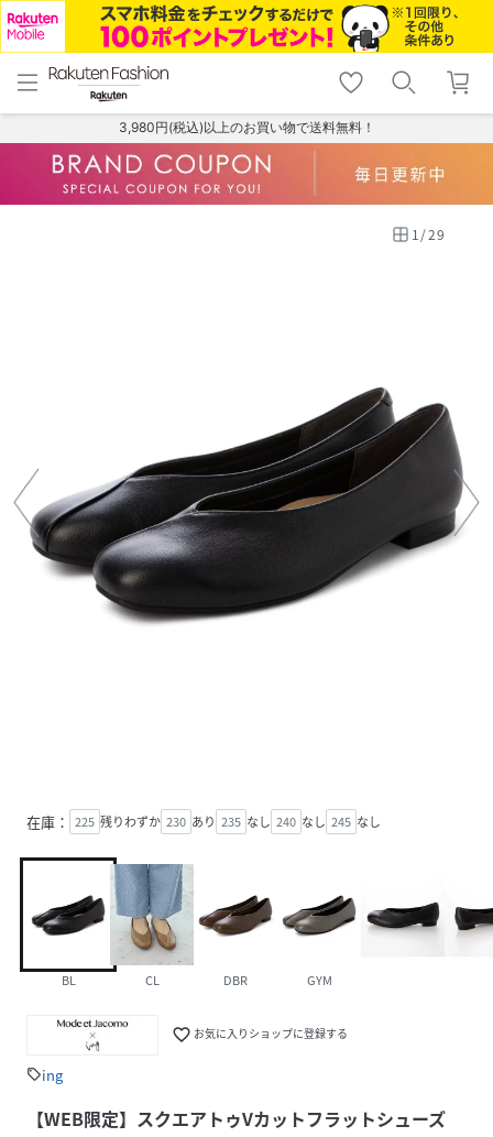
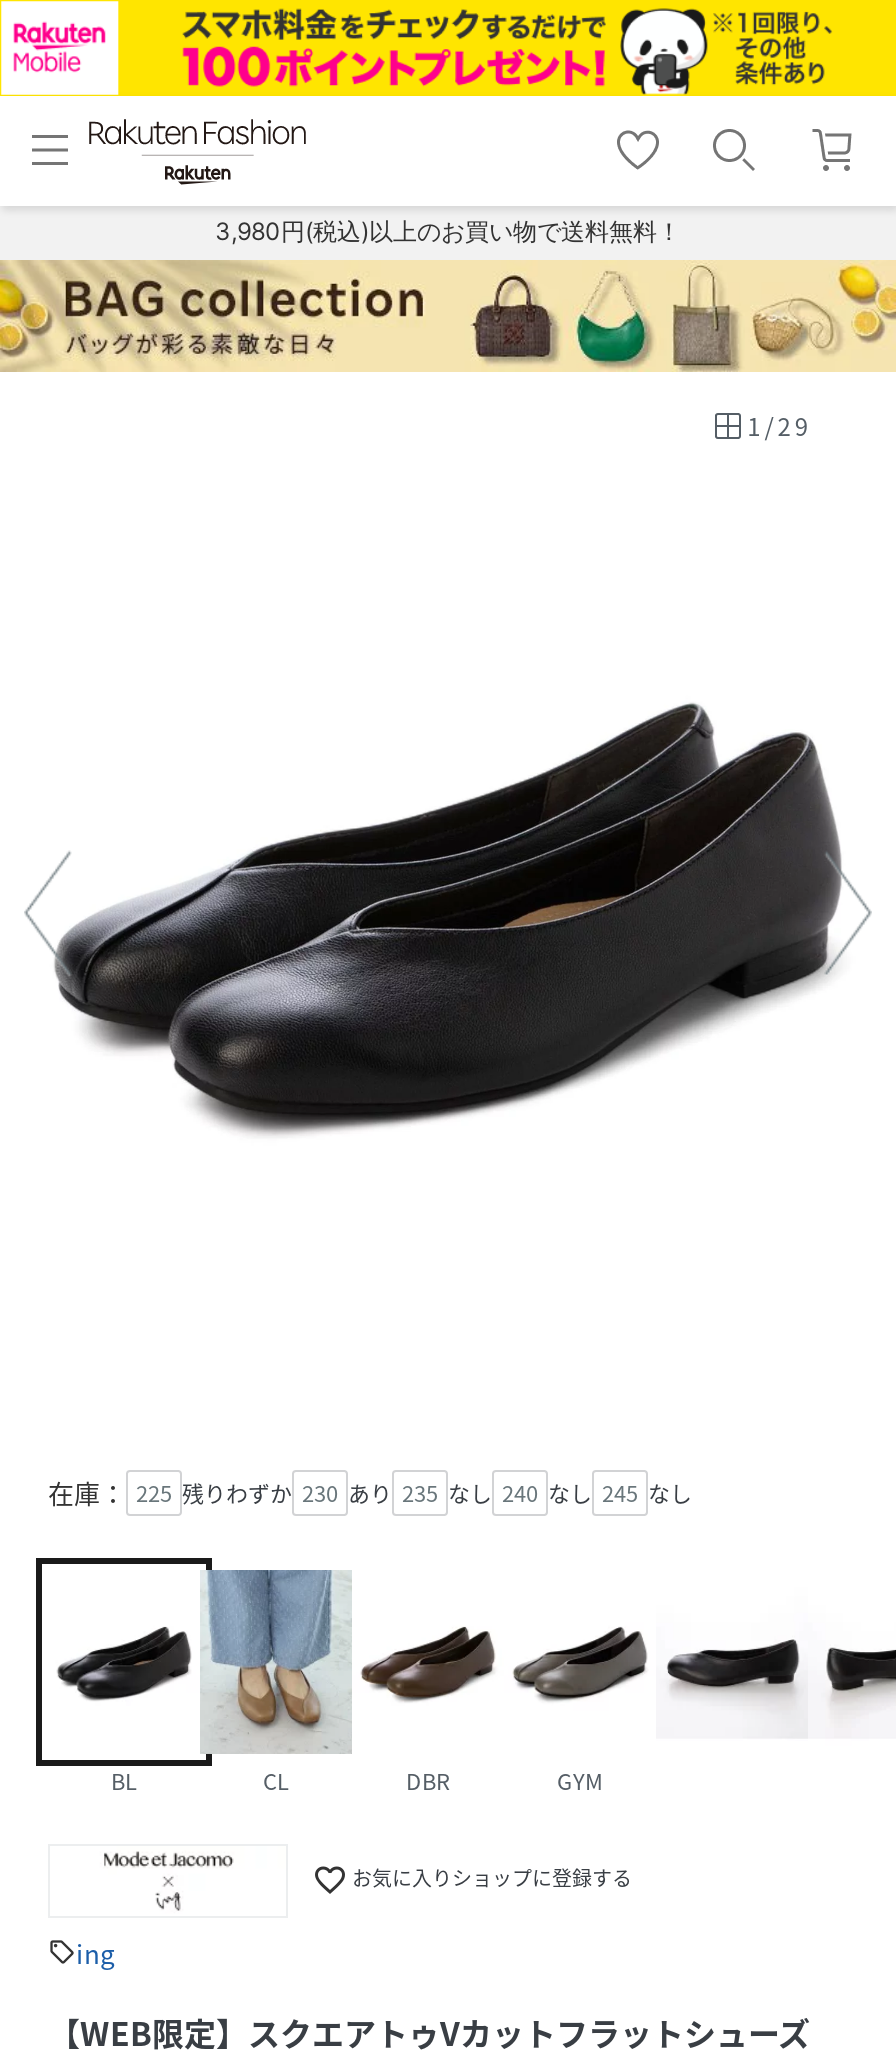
[3,142,490,206] [image] -> [6,260,890,372] [image]

